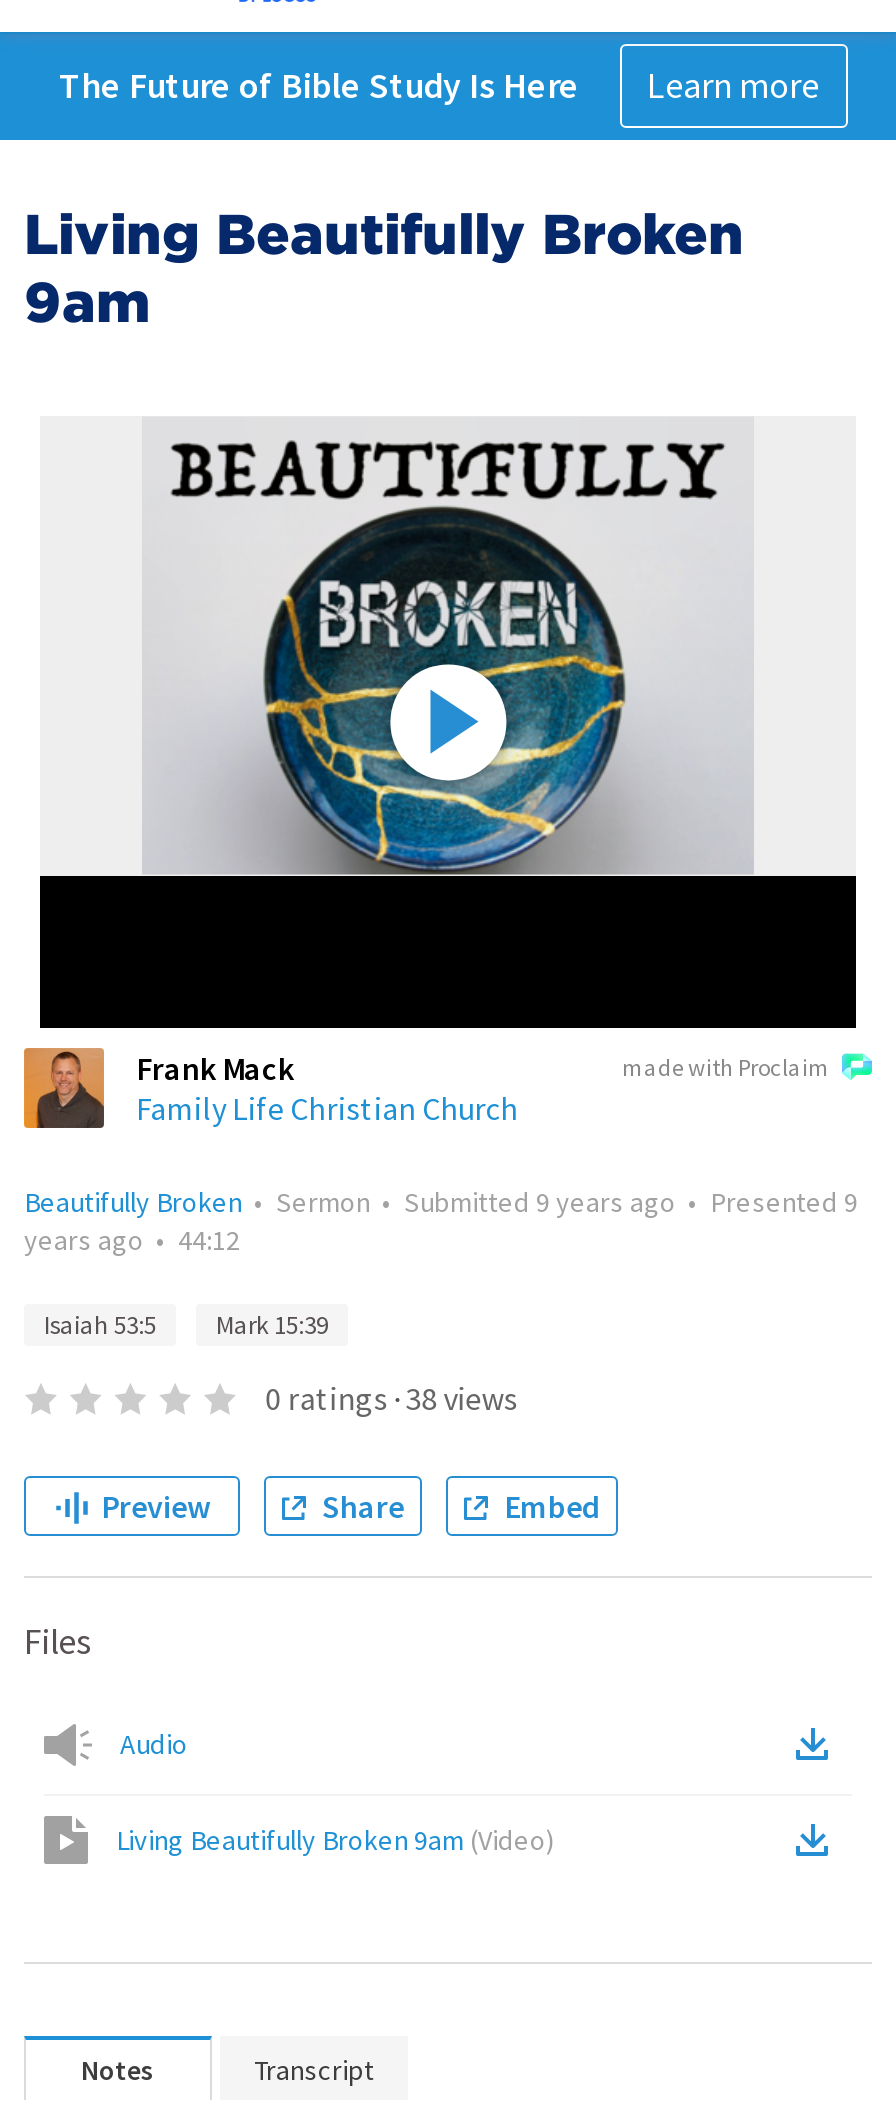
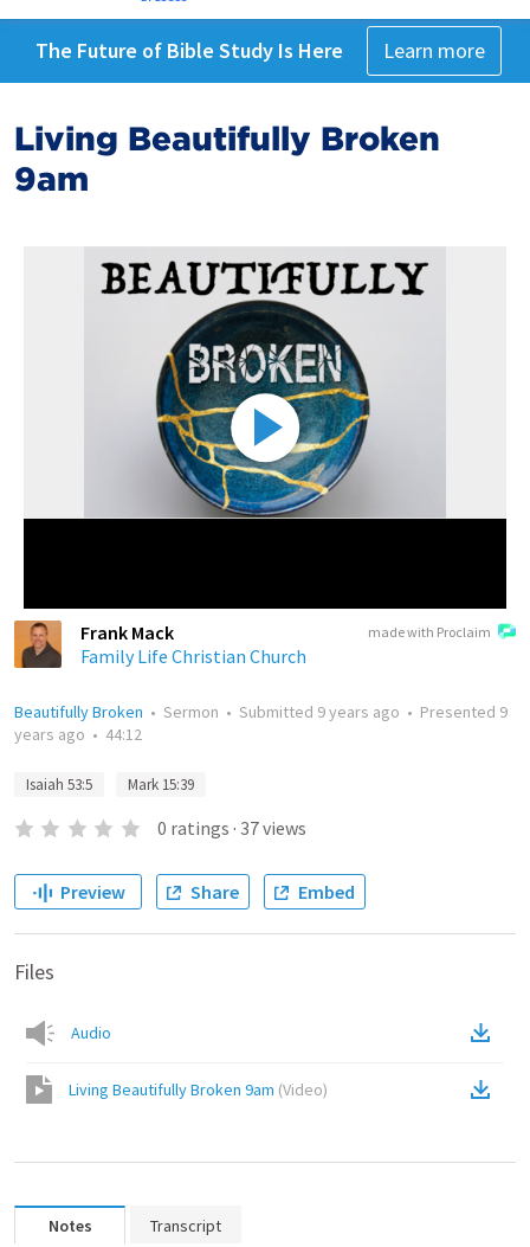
[265,1378,517,1418] 0 ratings · 38 views -> [157,816,306,840] 0 ratings · 37 views

